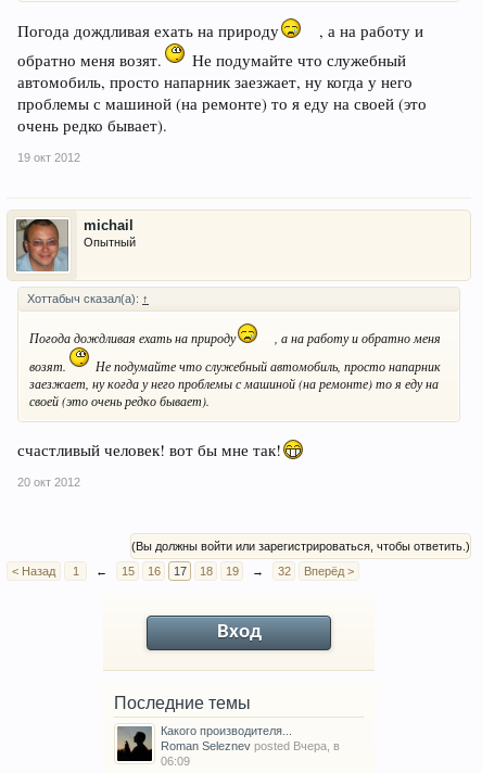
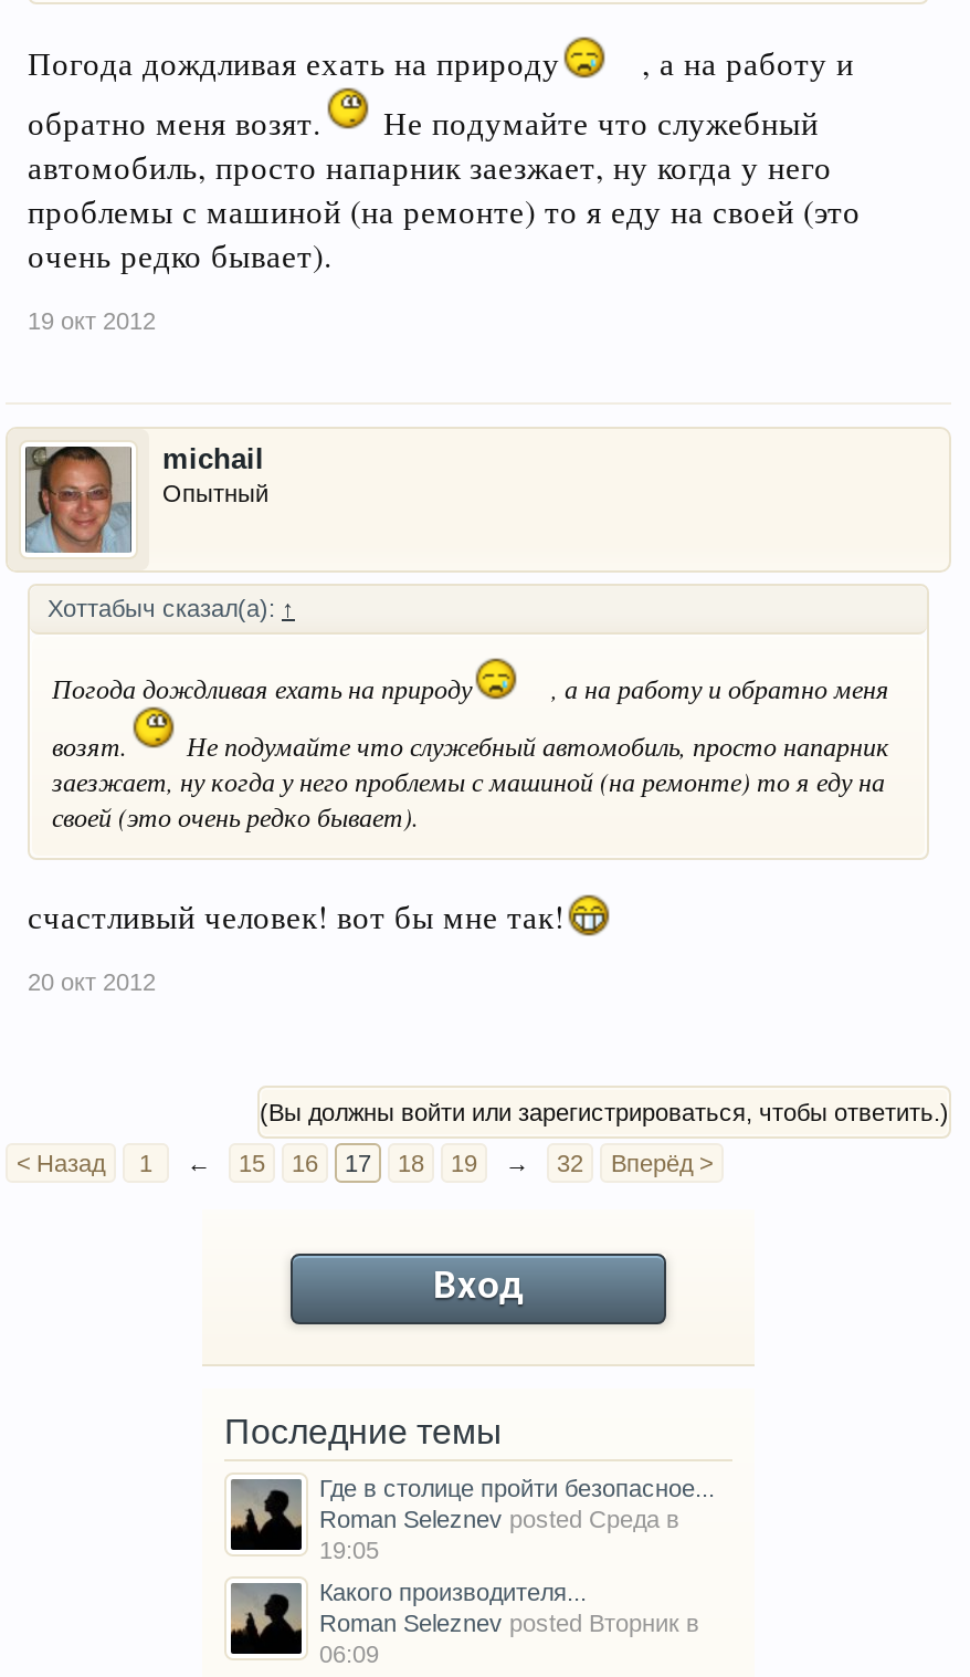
none -> [319,1474,715,1563] Где в столице пройти безопасное... | Roman Seleznev posted Среда в | 19:05
[161,739,340,752] Roman Seleznev posted Вчера, в -> [319,1609,699,1636] Roman Seleznev posted Вторник в

